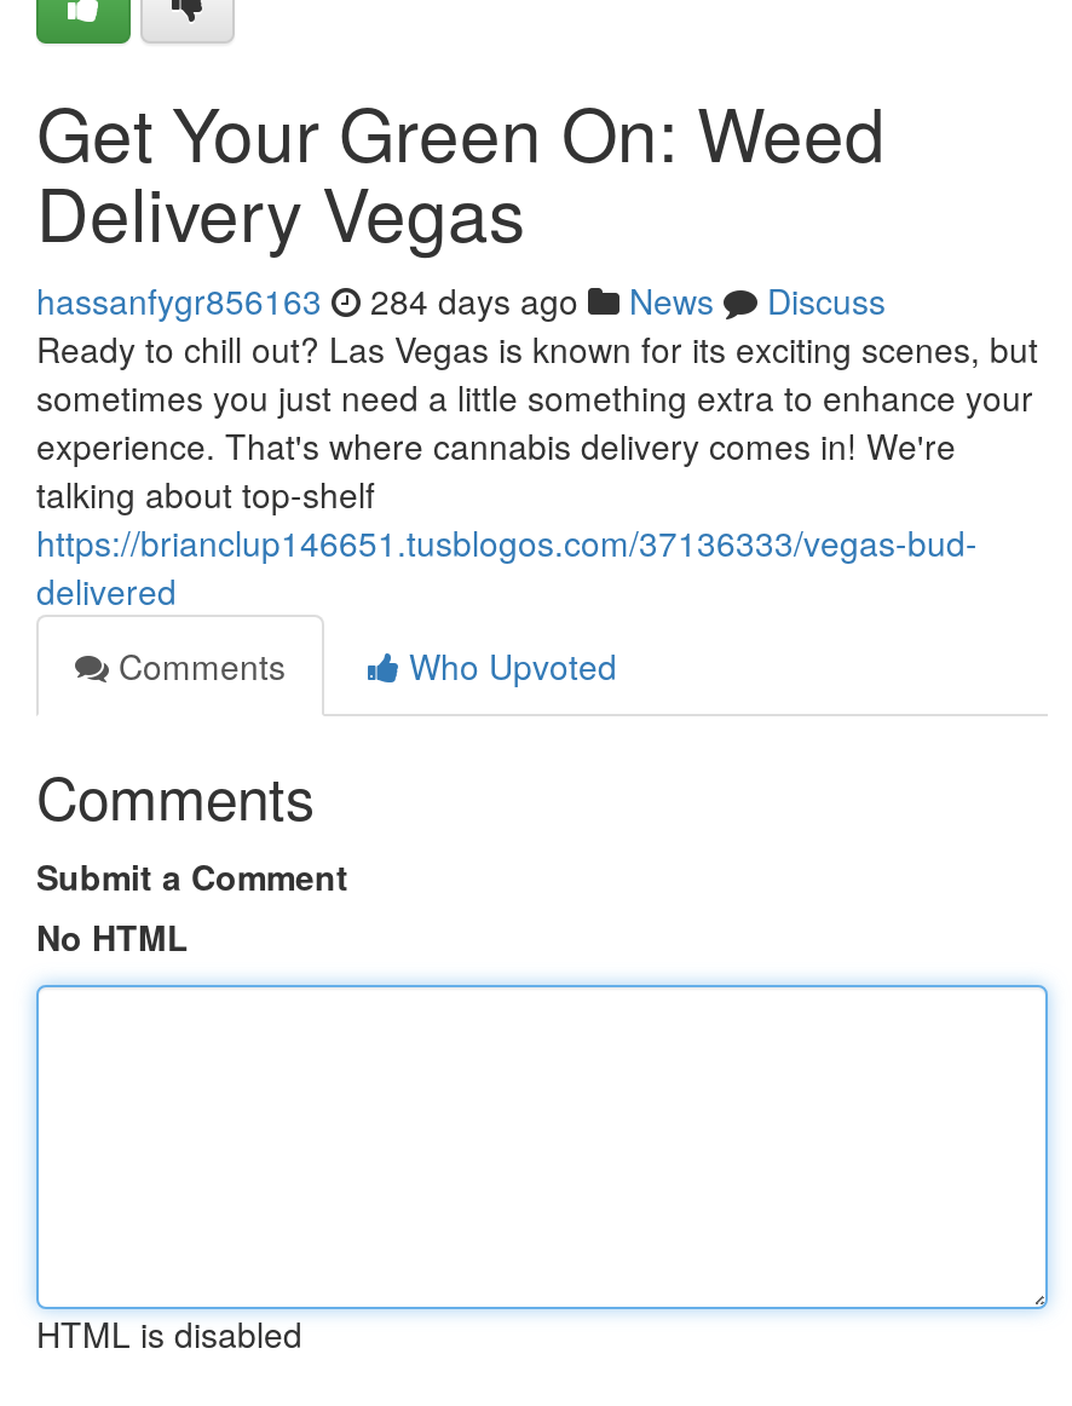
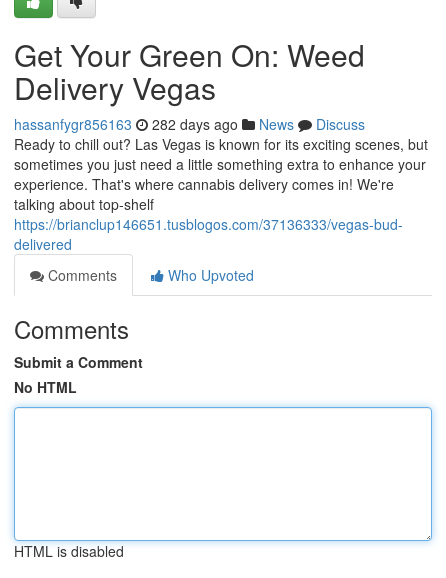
[36,276,886,324] hassanfygr856163 284 days ago News Discuss -> [14,114,365,134] hassanfygr856163 282 days ago News Discuss

